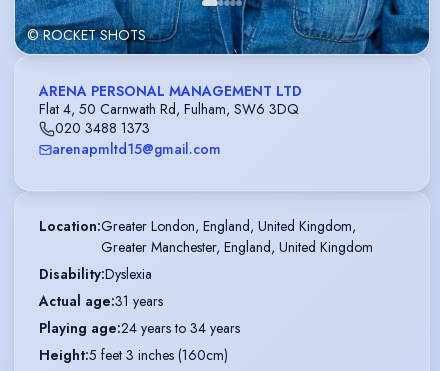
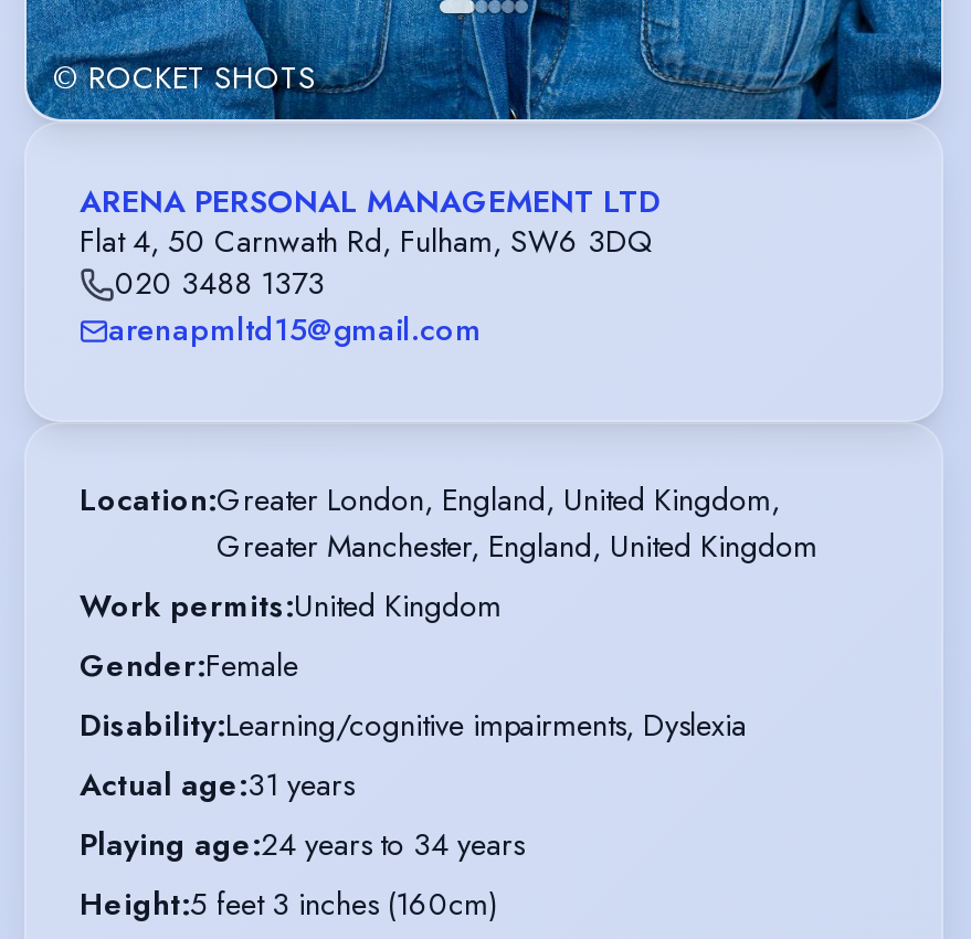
[39,264,152,284] Disability:Dyslexia -> [80,583,747,747] Work permits:United Kingdom | Gender:Female | Disability:Learning/cognitive impairments, Dyslexia

